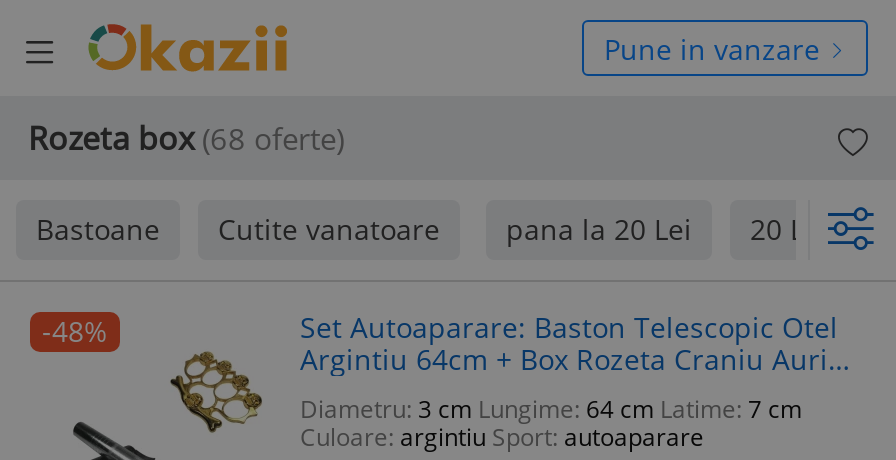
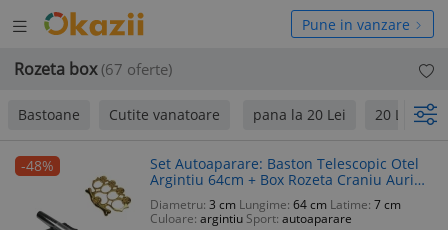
[28,116,344,160] Rozeta box(68 oferte) -> [14,58,172,80] Rozeta box(67 oferte)

